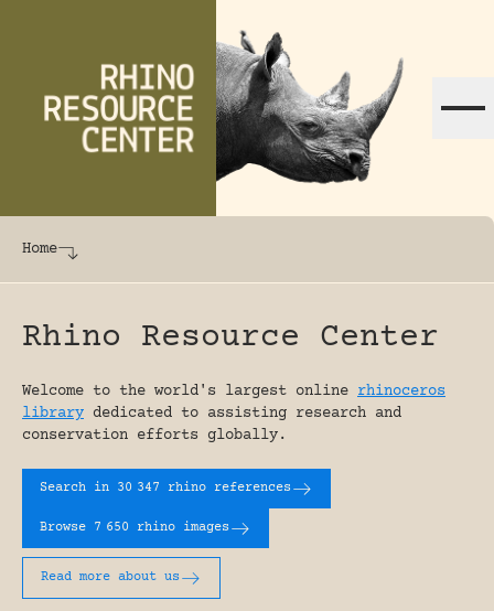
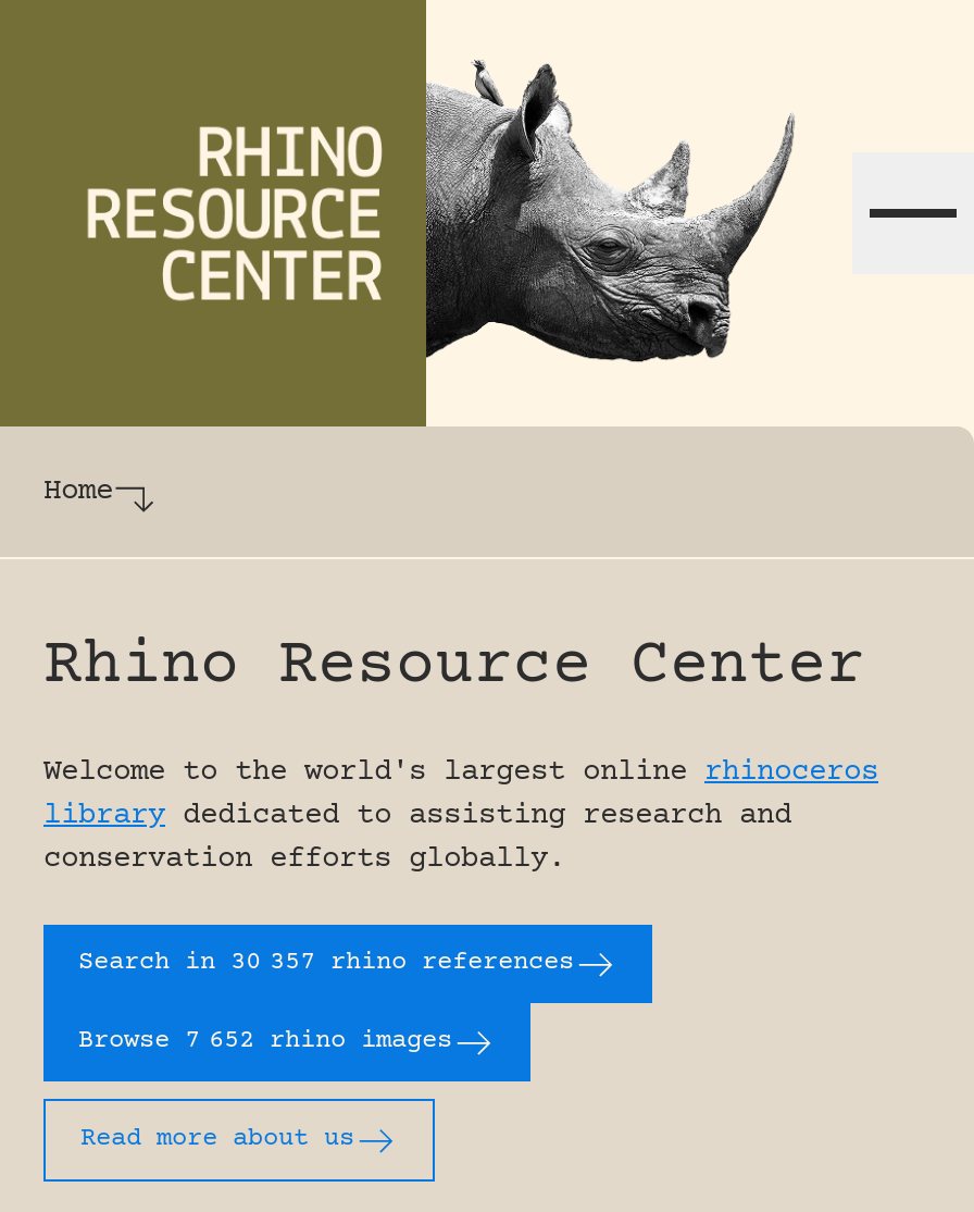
[40,481,291,495] Search in 30 347 rhino references -> [78,949,574,977] Search in 30 357 rhino references
[40,521,229,535] Browse 7 650 rhino images -> [78,1027,452,1055] Browse 7 652 rhino images

